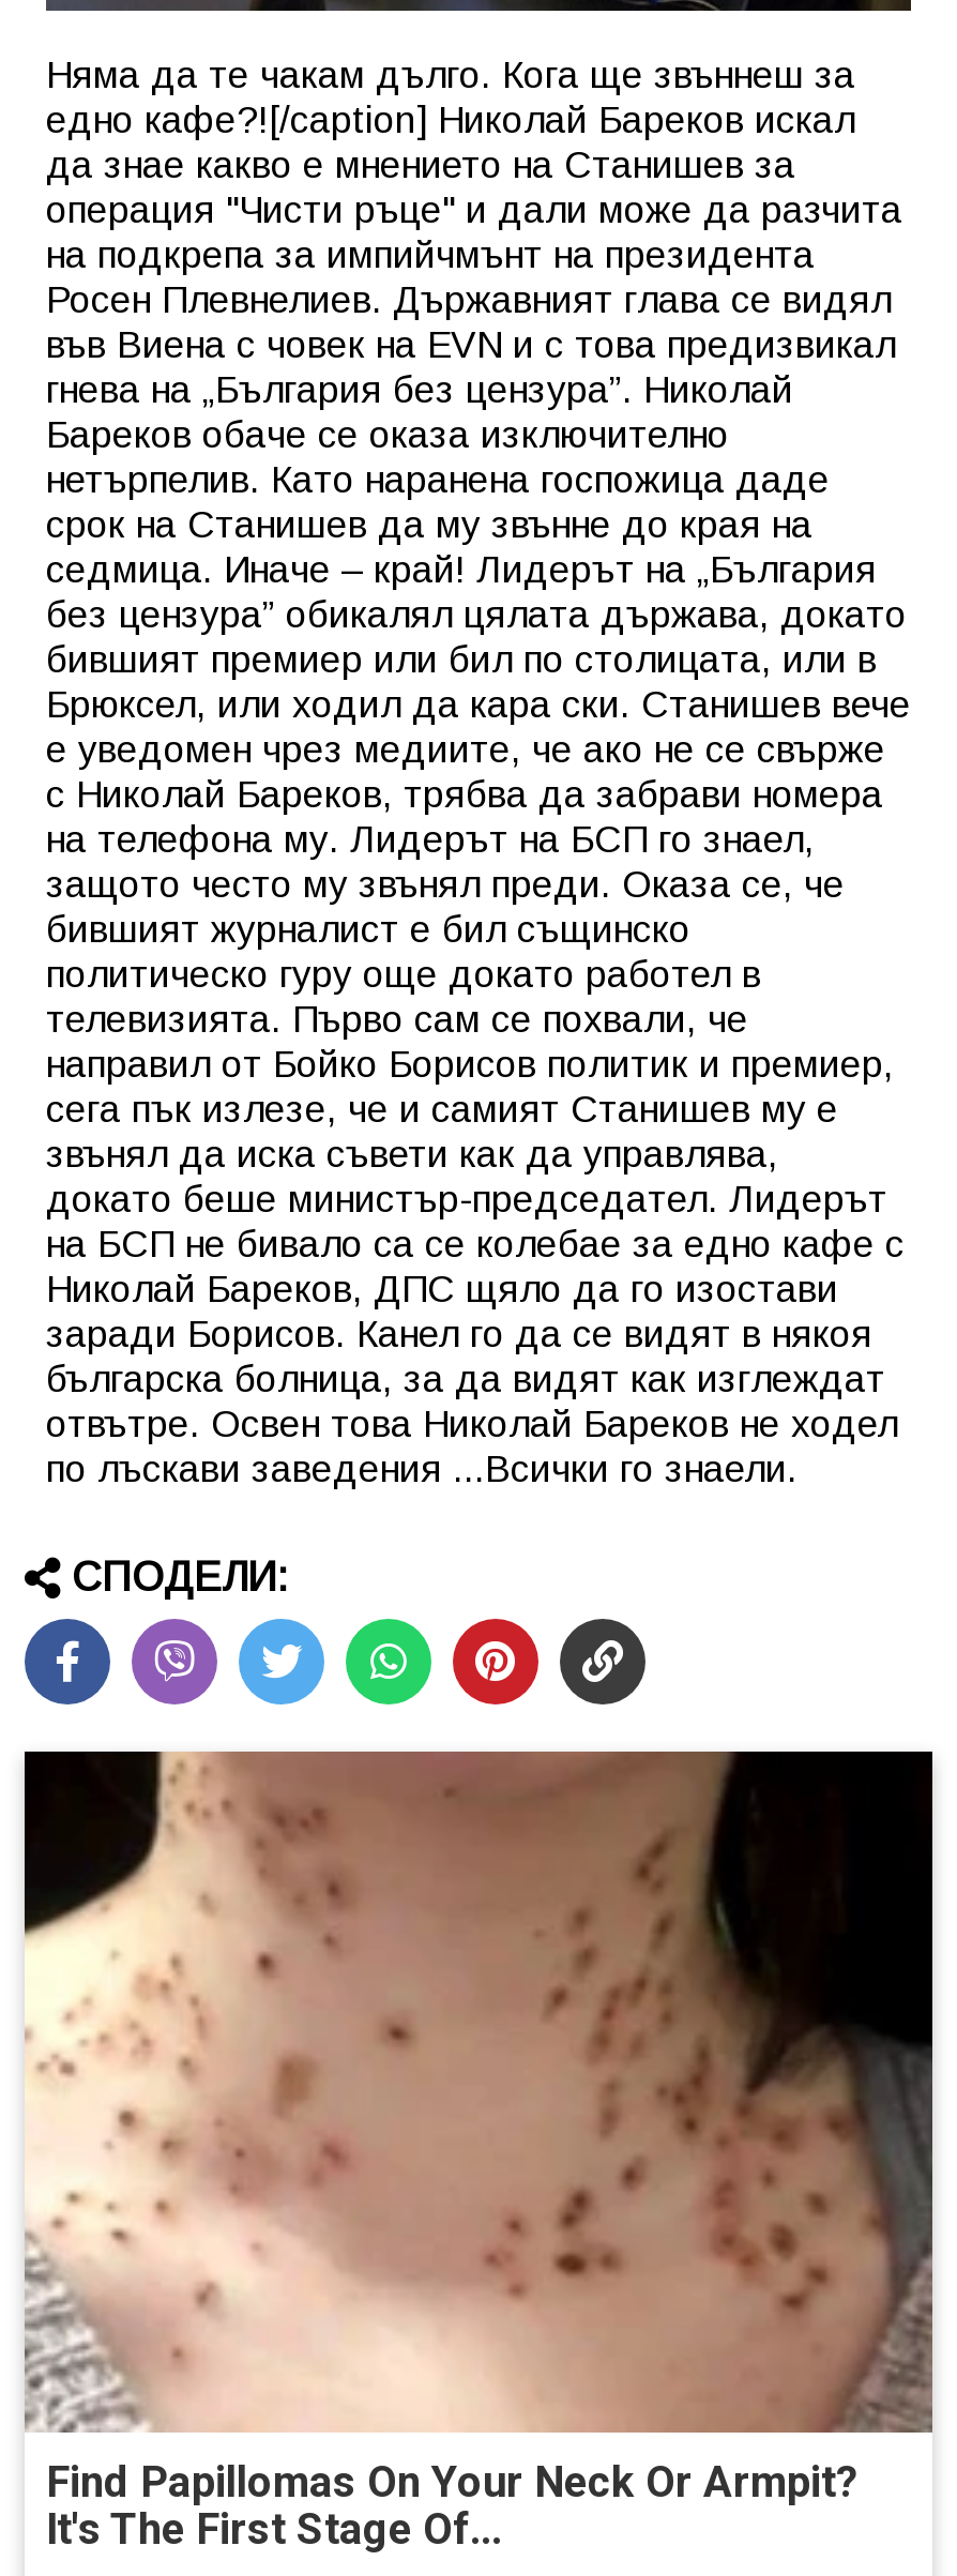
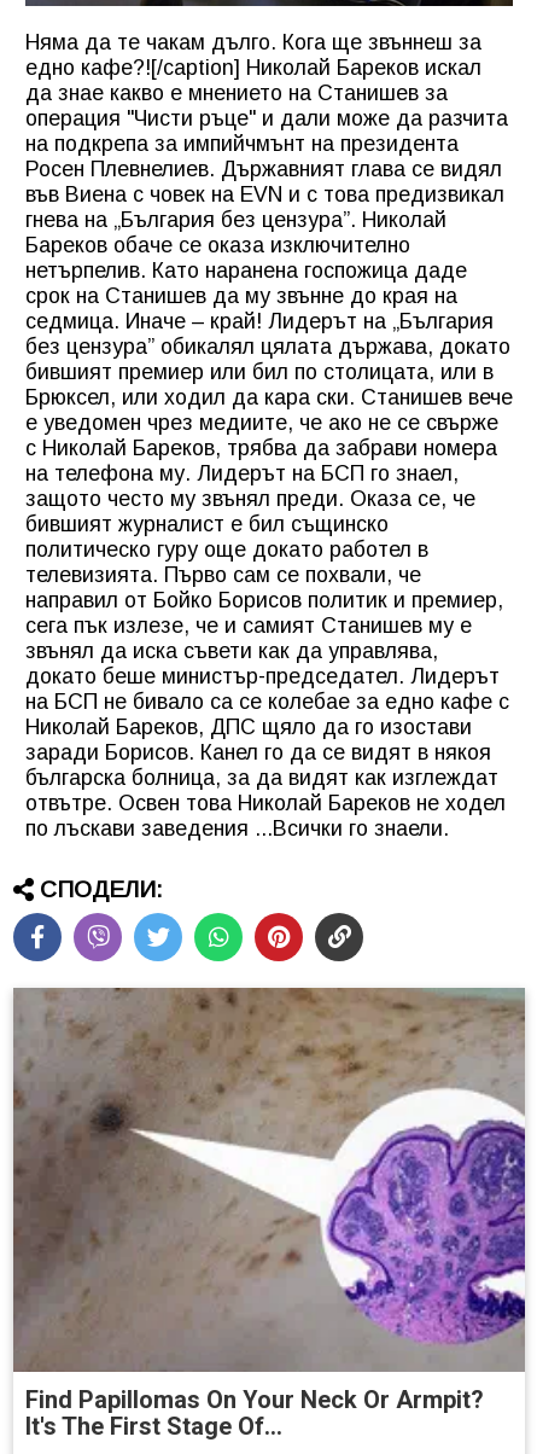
[25,1752,935,2433] [image] -> [12,987,526,1373] [image]

